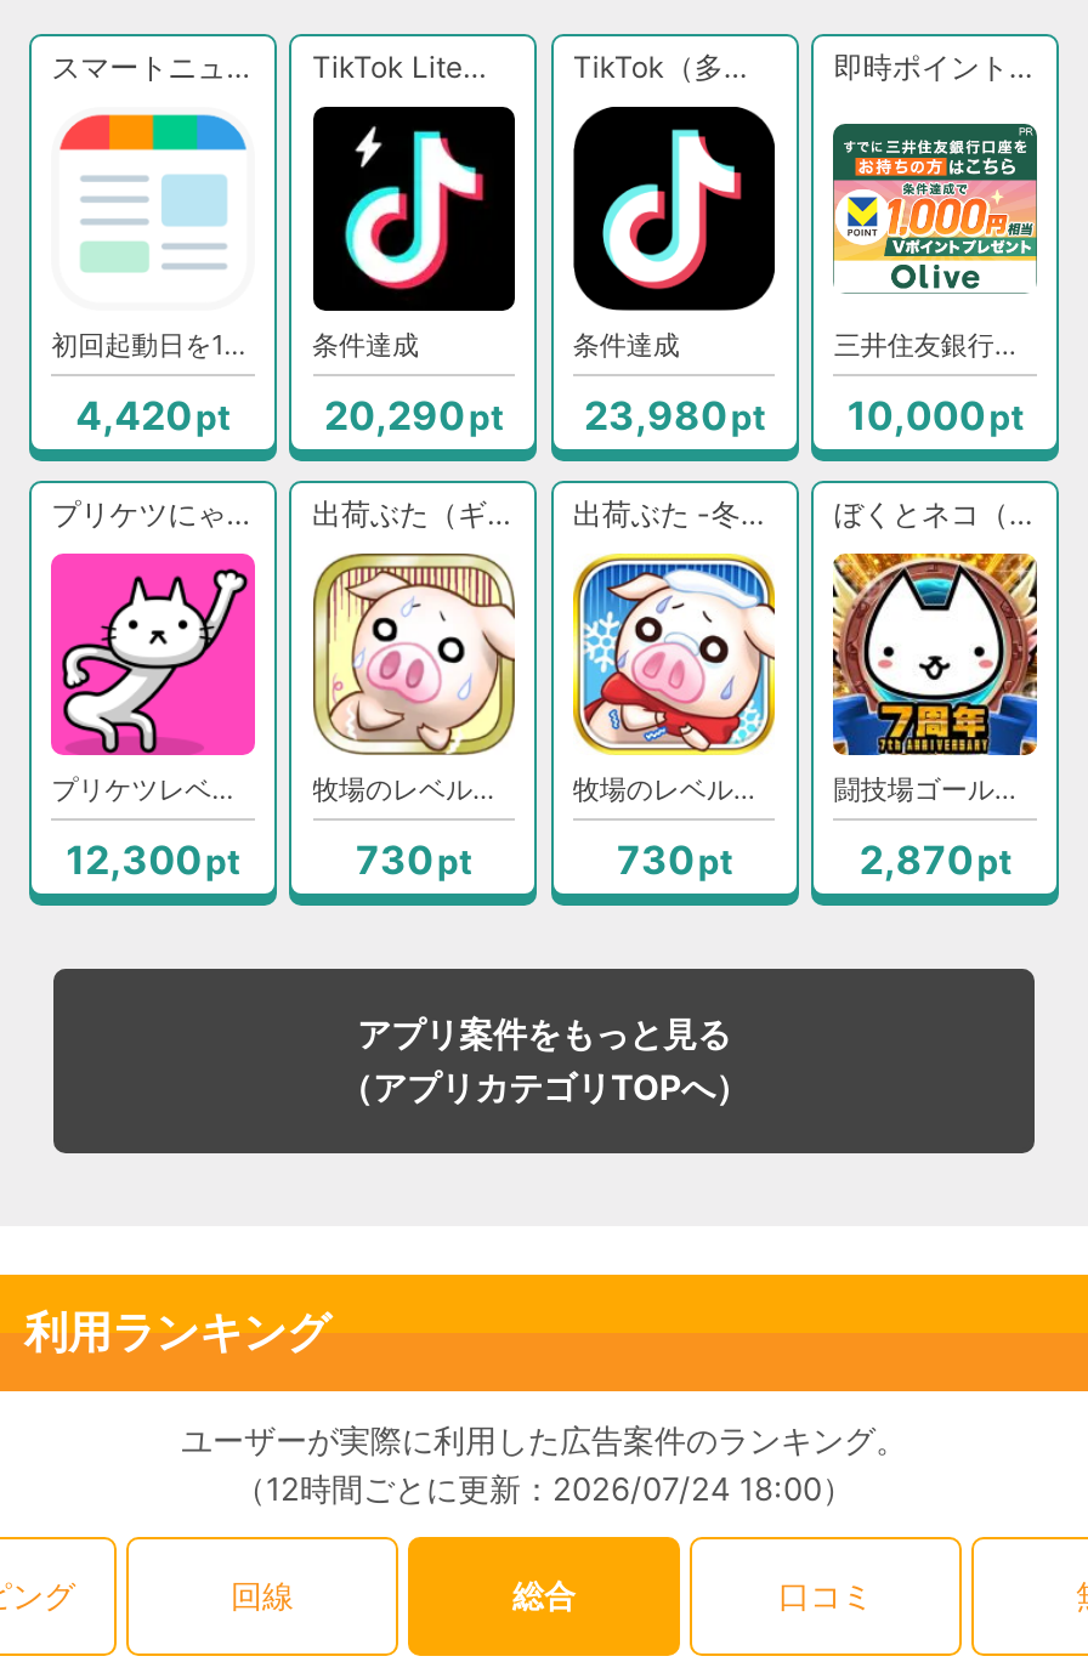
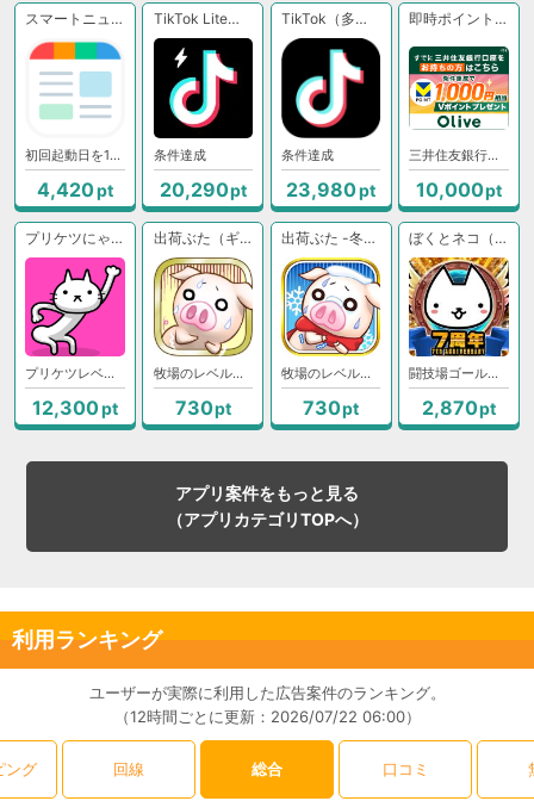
[234,1469,854,1508] （12時間ごとに更新：2026/07/24 18:00） -> [114,707,420,726] （12時間ごとに更新：2026/07/22 06:00）

